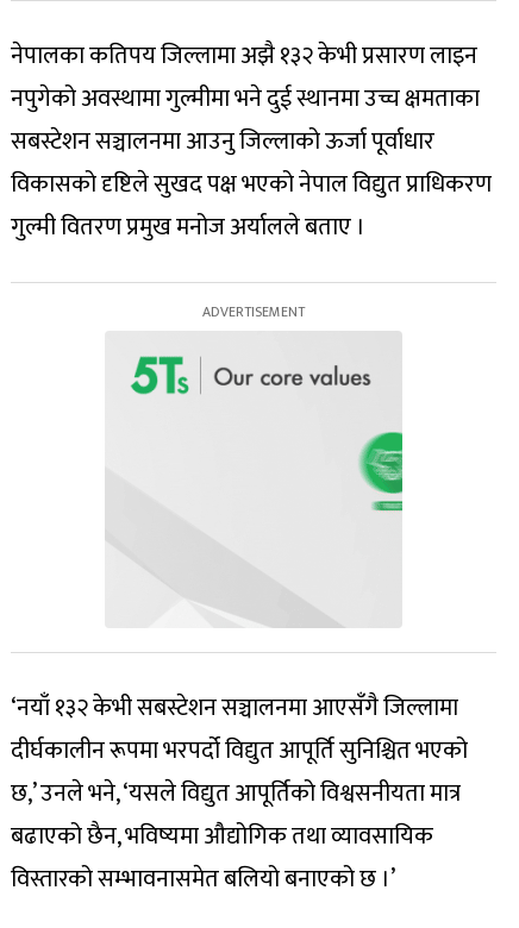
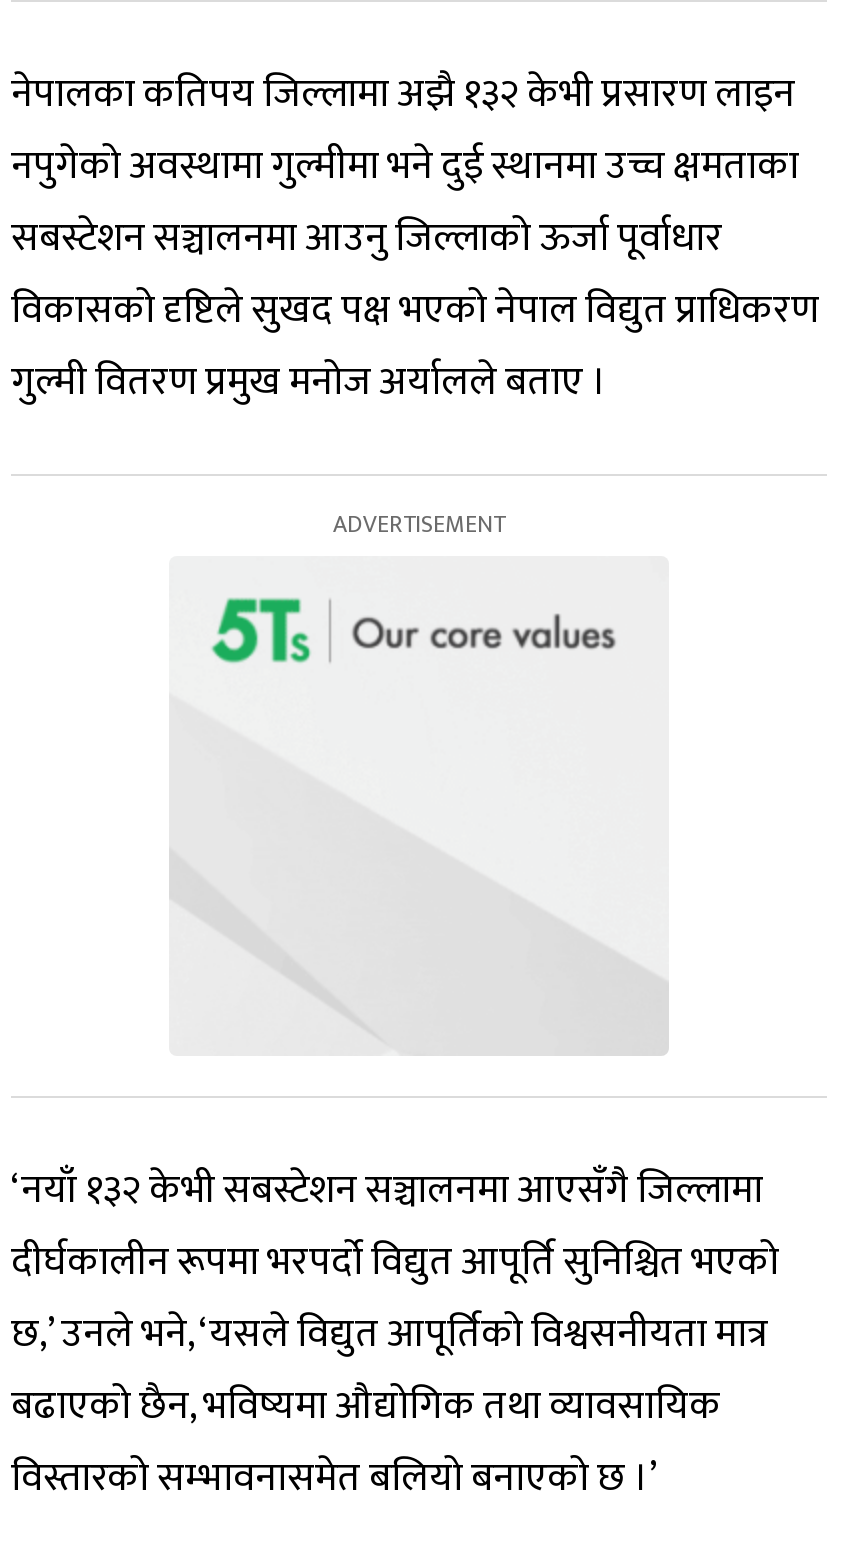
[357,431,404,513] [image] -> none

